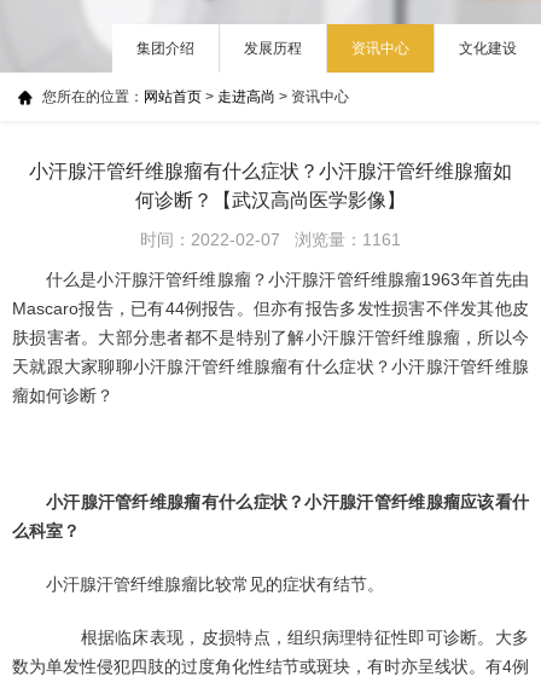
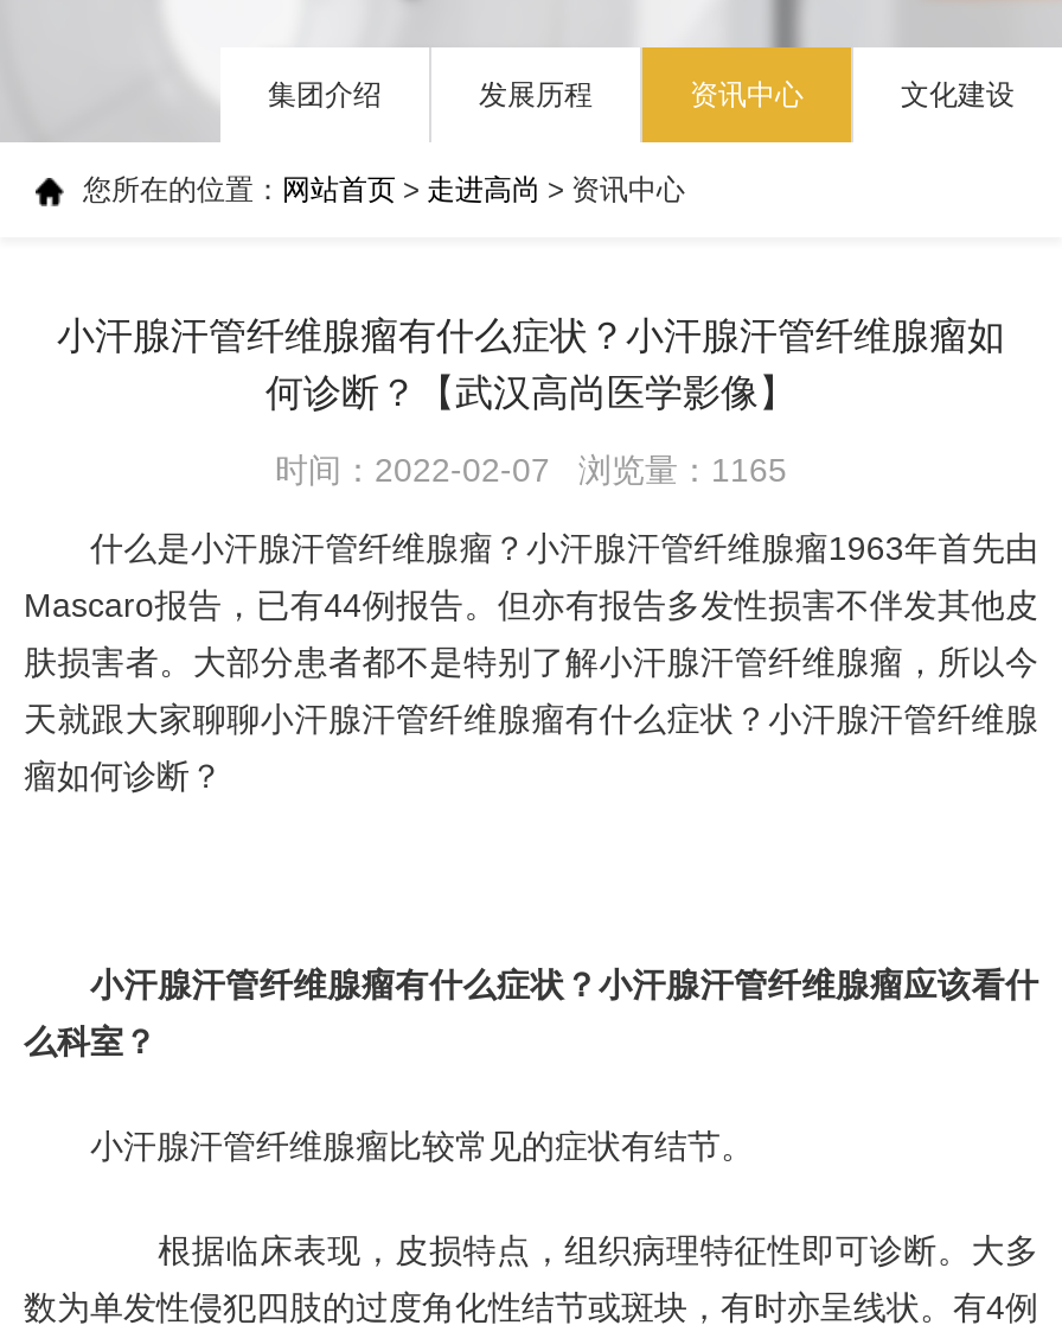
[140,230,401,249] 时间：2022-02-07 浏览量：1161 -> [275,451,787,489] 时间：2022-02-07 浏览量：1165

